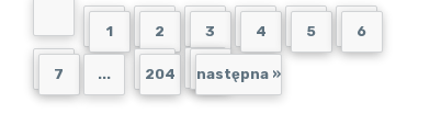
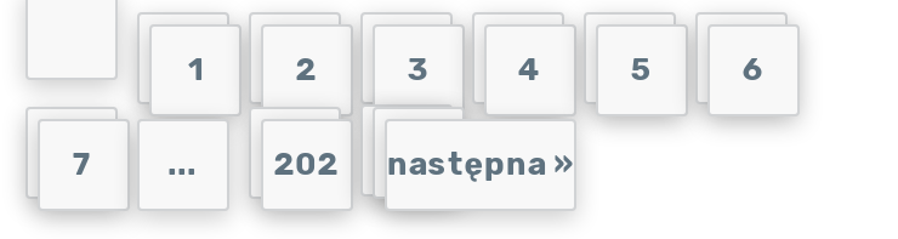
[145,66,281,82] 204 następna » -> [274,146,574,182] 202 następna »

